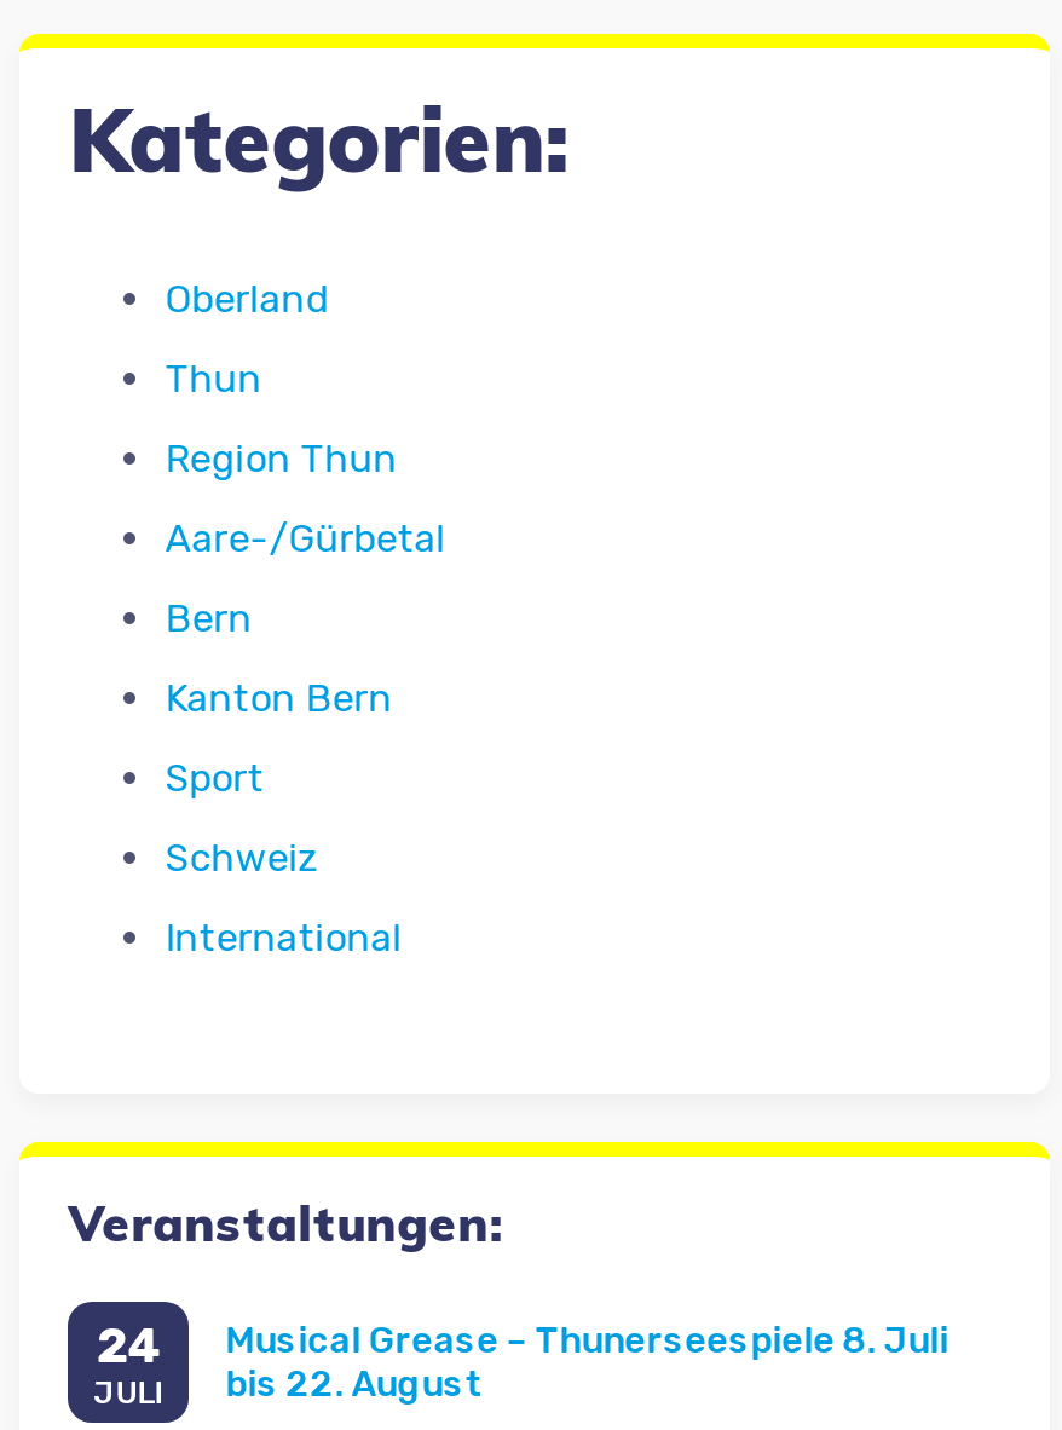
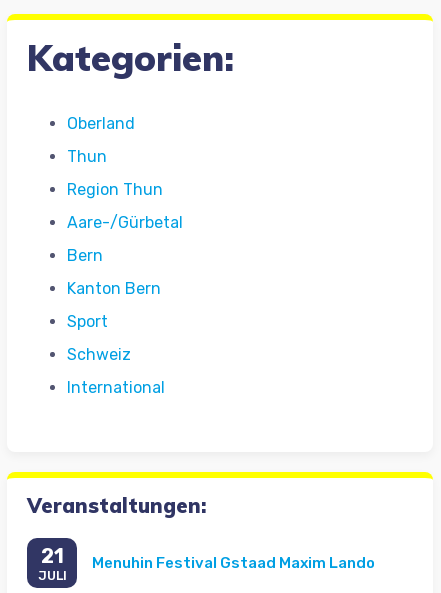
[96,1316,161,1374] 24 -> [41,544,64,568] 21
[225,1320,949,1407] Musical Grease – Thunerseespiele 8. Juli | bis 22. August -> [92,554,375,572] Menuhin Festival Gstaad Maxim Lando

